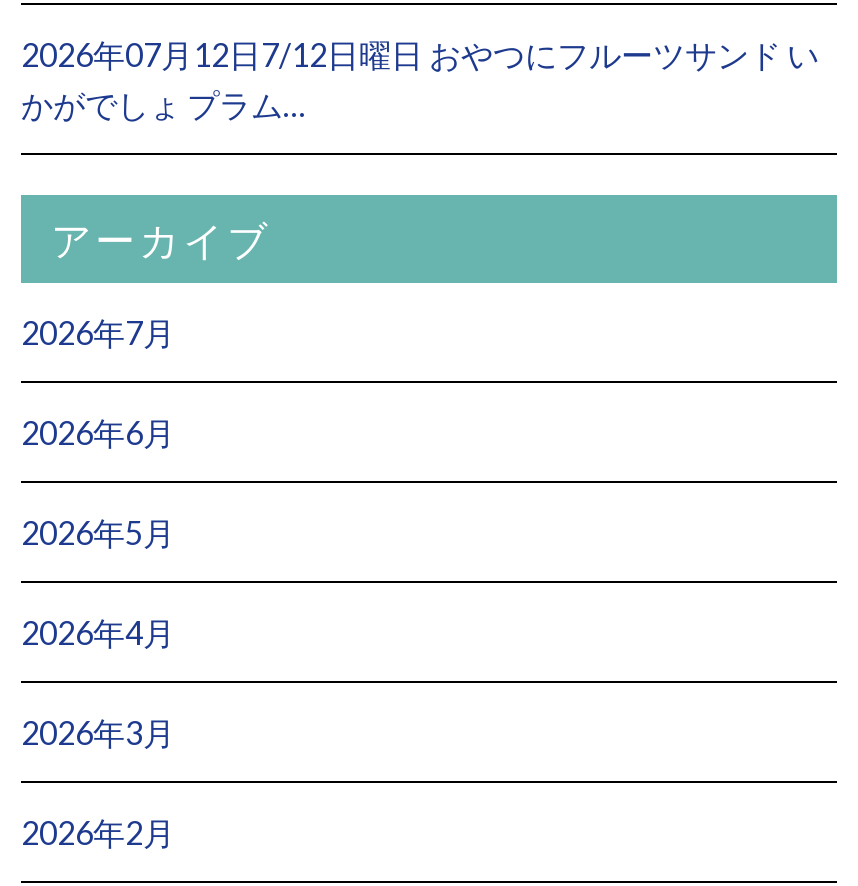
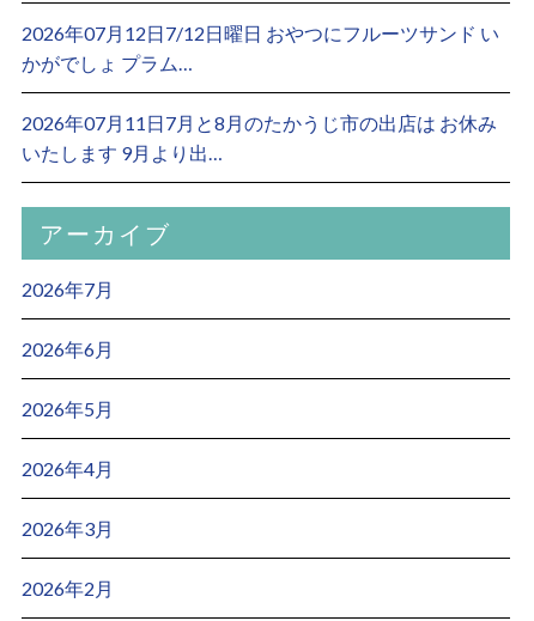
none -> [22,111,497,164] 2026年07月11日7月と8月のたかうじ市の出店は お休み | いたします 9月より出…

